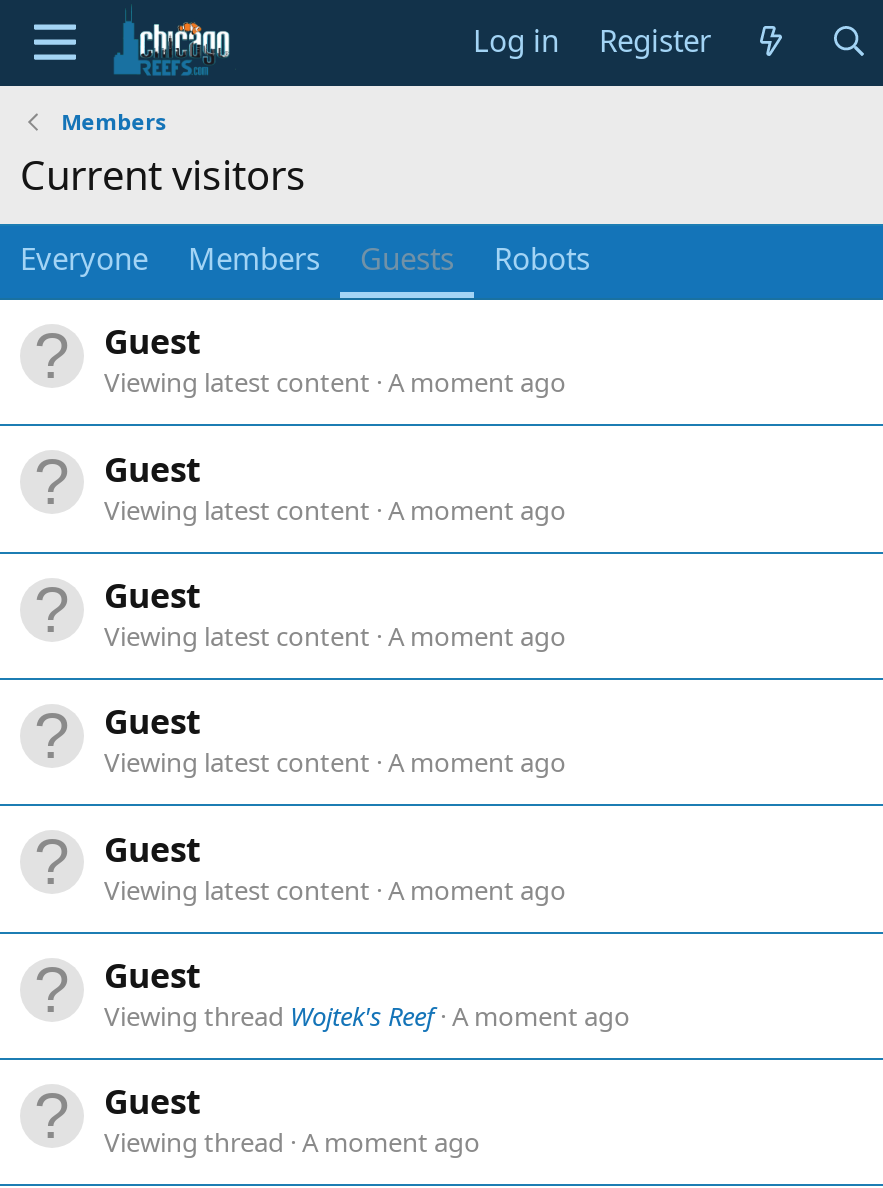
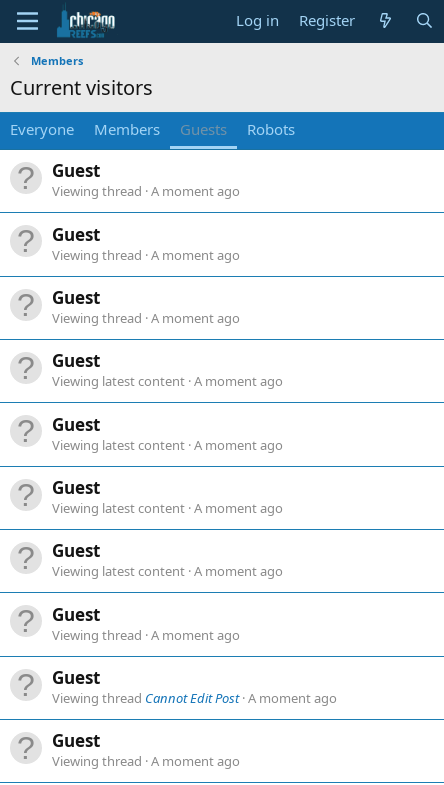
[104,365,566,401] Viewing latest content A moment ago -> [52,182,240,327] Viewing thread A moment ago | Guest | Viewing thread A moment ago | Guest | Viewing thread A moment ago
[104,998,630,1034] Viewing thread Wojtek's Reef A moment ago -> [52,625,337,707] Viewing thread A moment ago | Guest | Viewing thread Cannot Edit Post A moment ago

